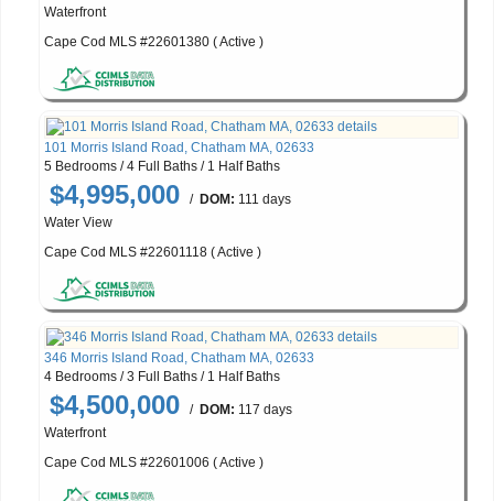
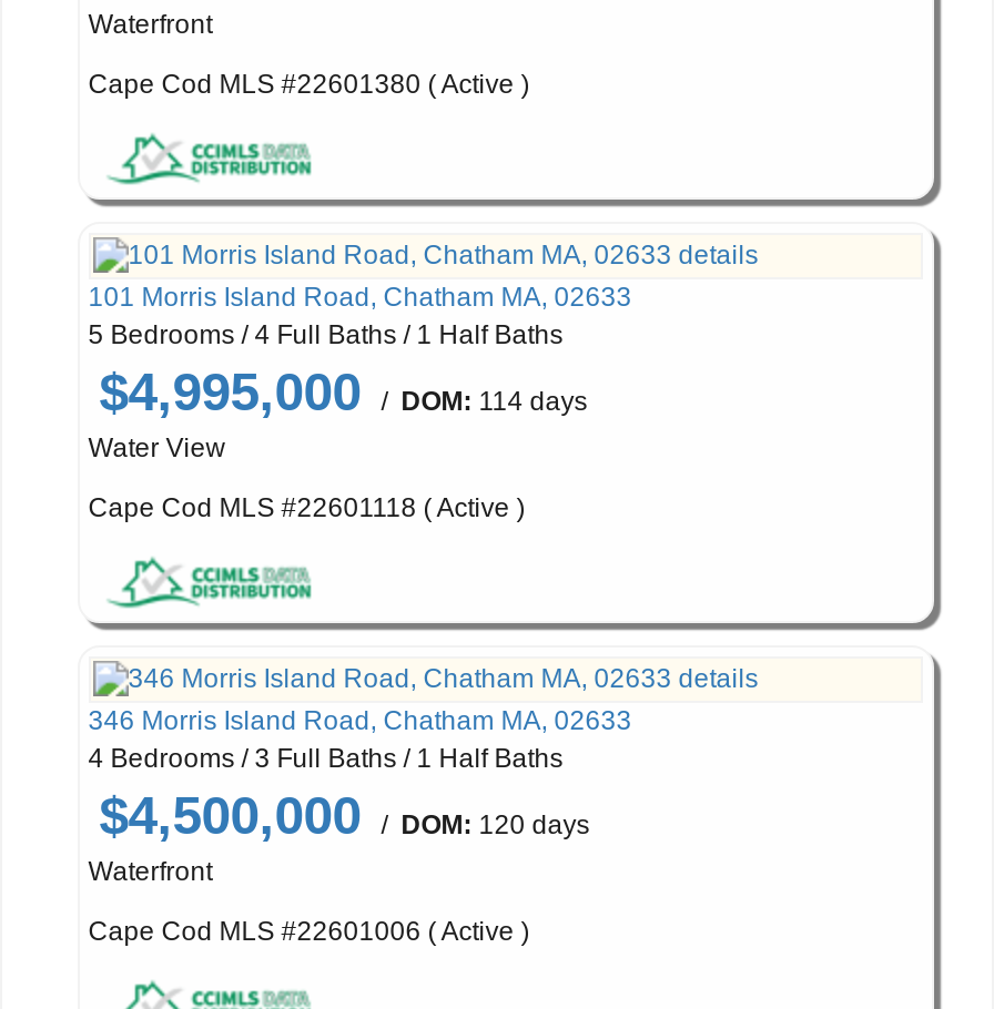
[49,179,291,209] $4,995,000 / DOM: 111 days -> [99,361,587,421] $4,995,000 / DOM: 114 days
[49,390,292,419] $4,500,000 / DOM: 117 days -> [99,785,590,845] $4,500,000 / DOM: 120 days

